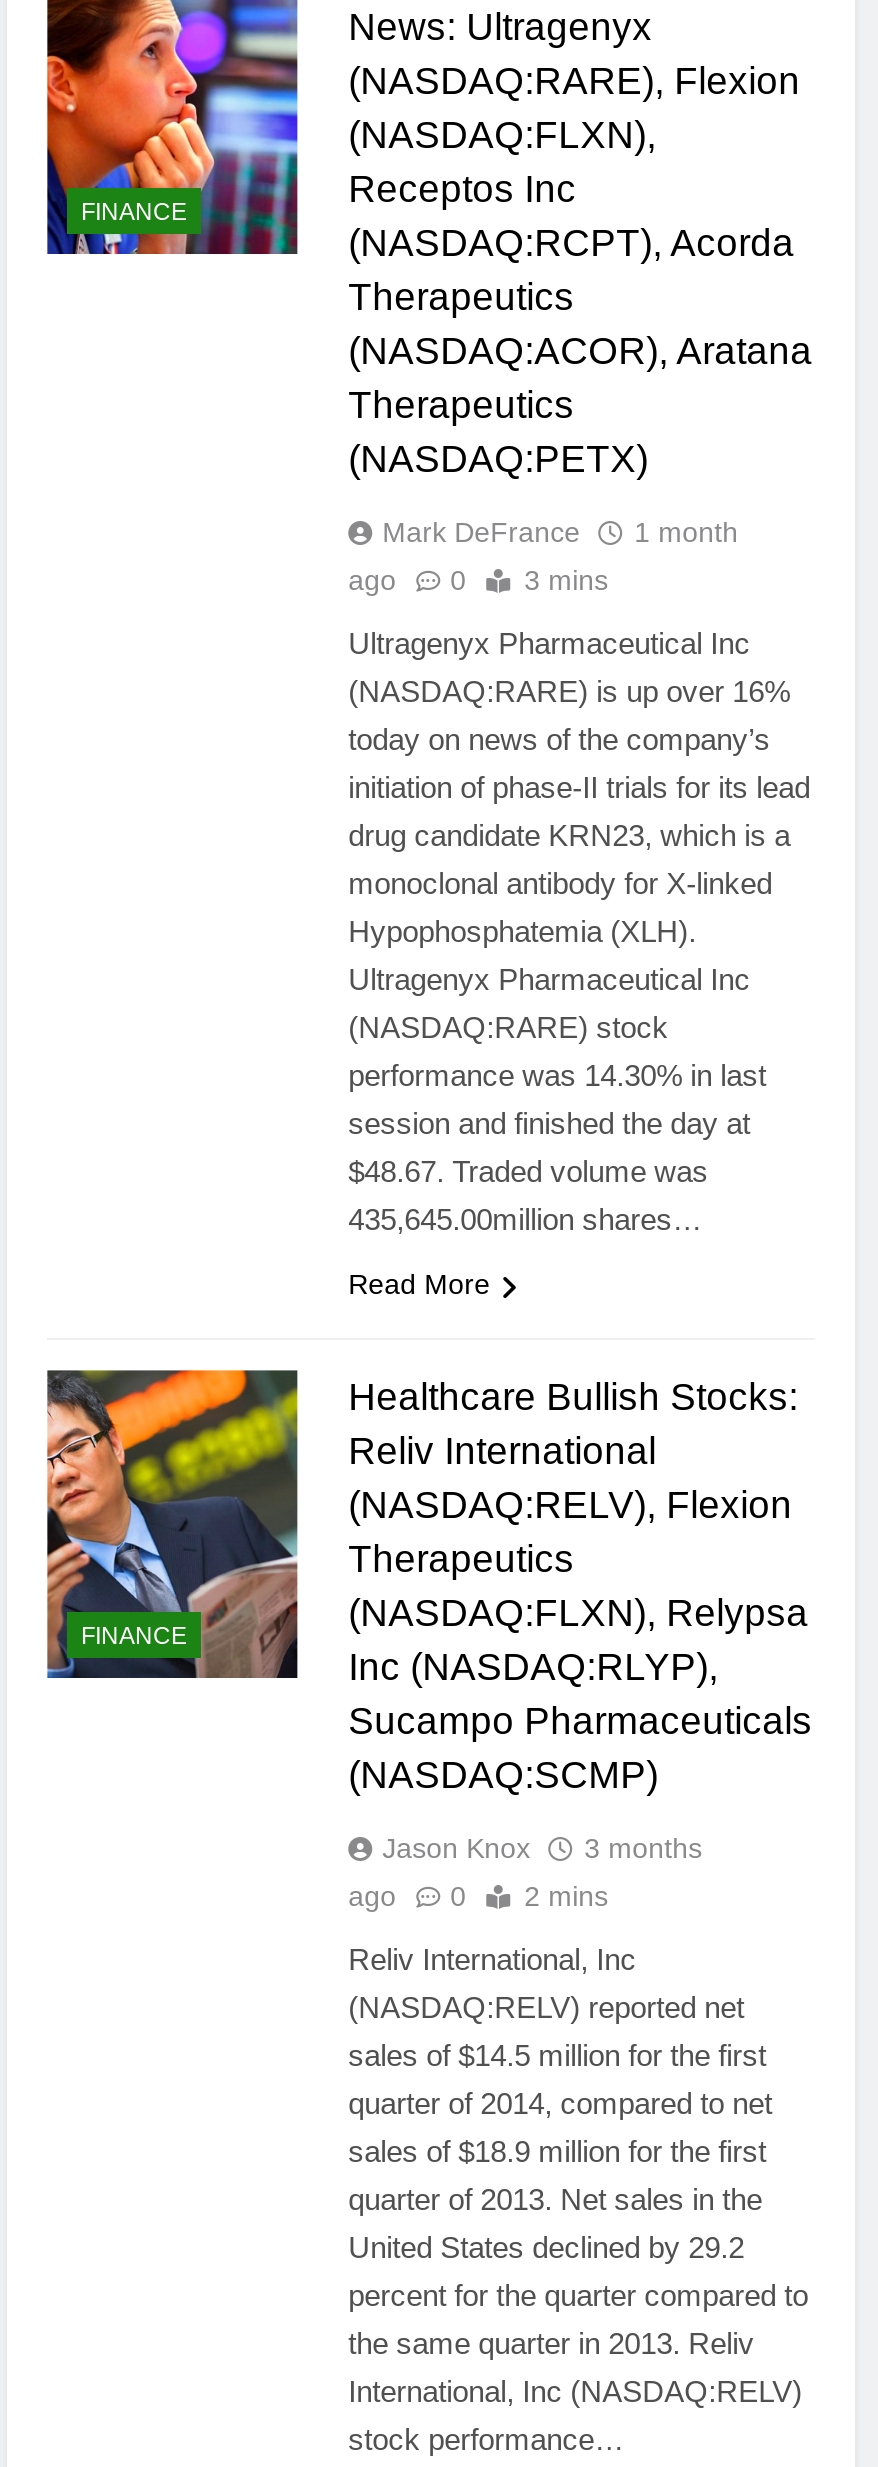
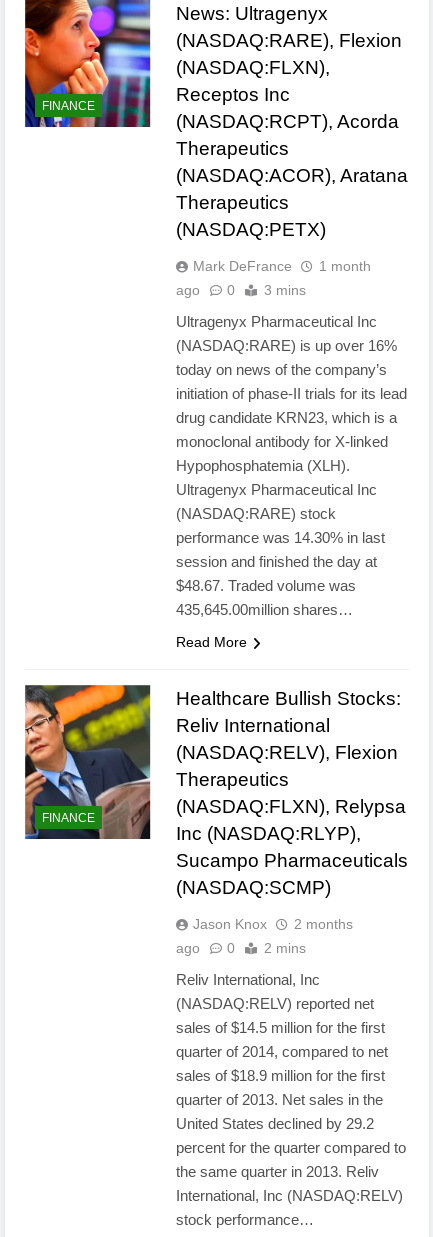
[382,1833,702,1865] Jason Knox 3 months -> [193,916,353,932] Jason Knox 2 months

